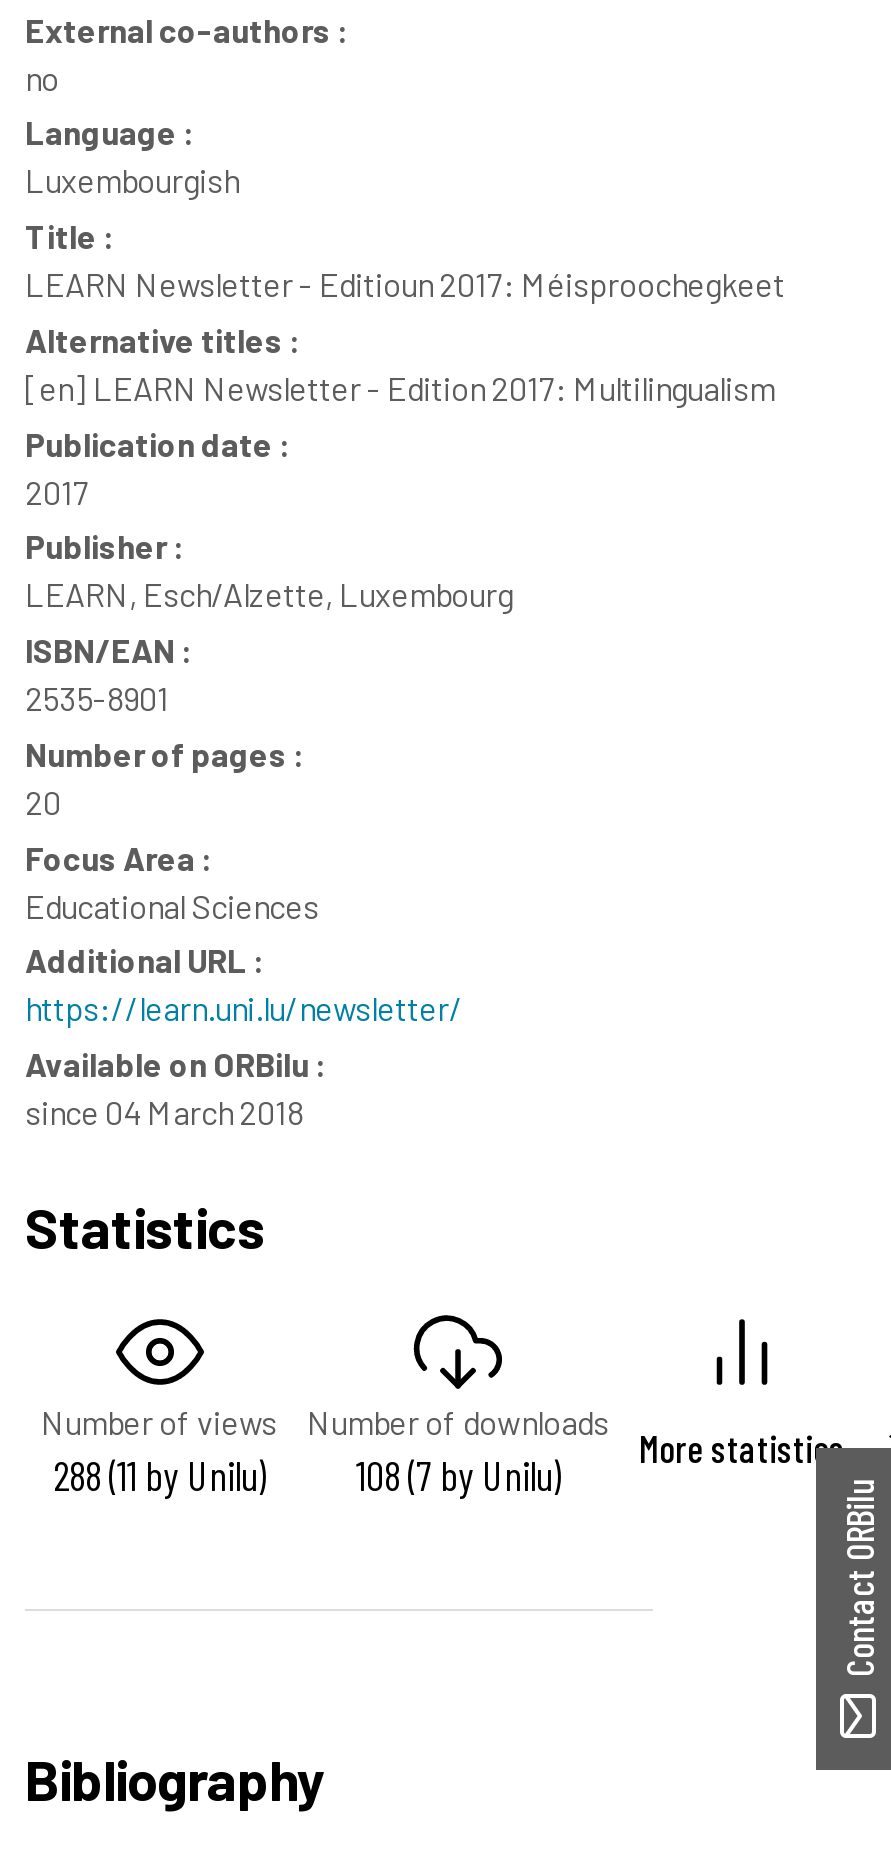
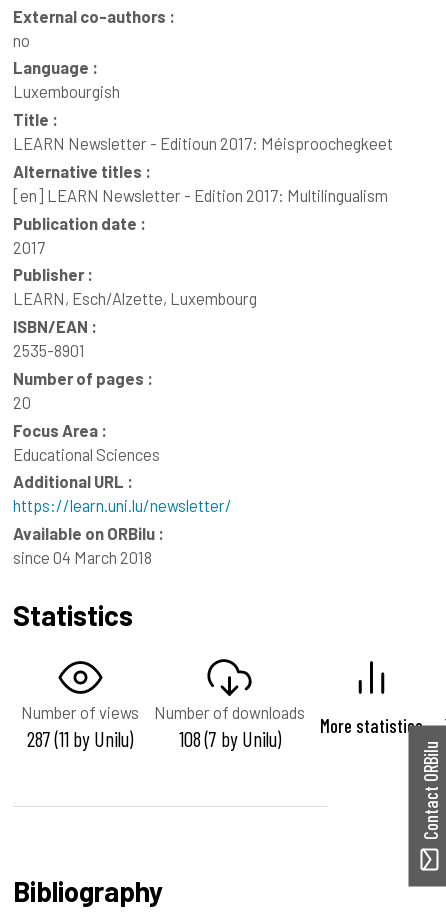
[53,1426,845,1498] 288 (11 by Unilu) 108 (7 by Unilu) More statistics -> [27,714,423,750] 287 (11 by Unilu) 108 (7 by Unilu) More statistics

